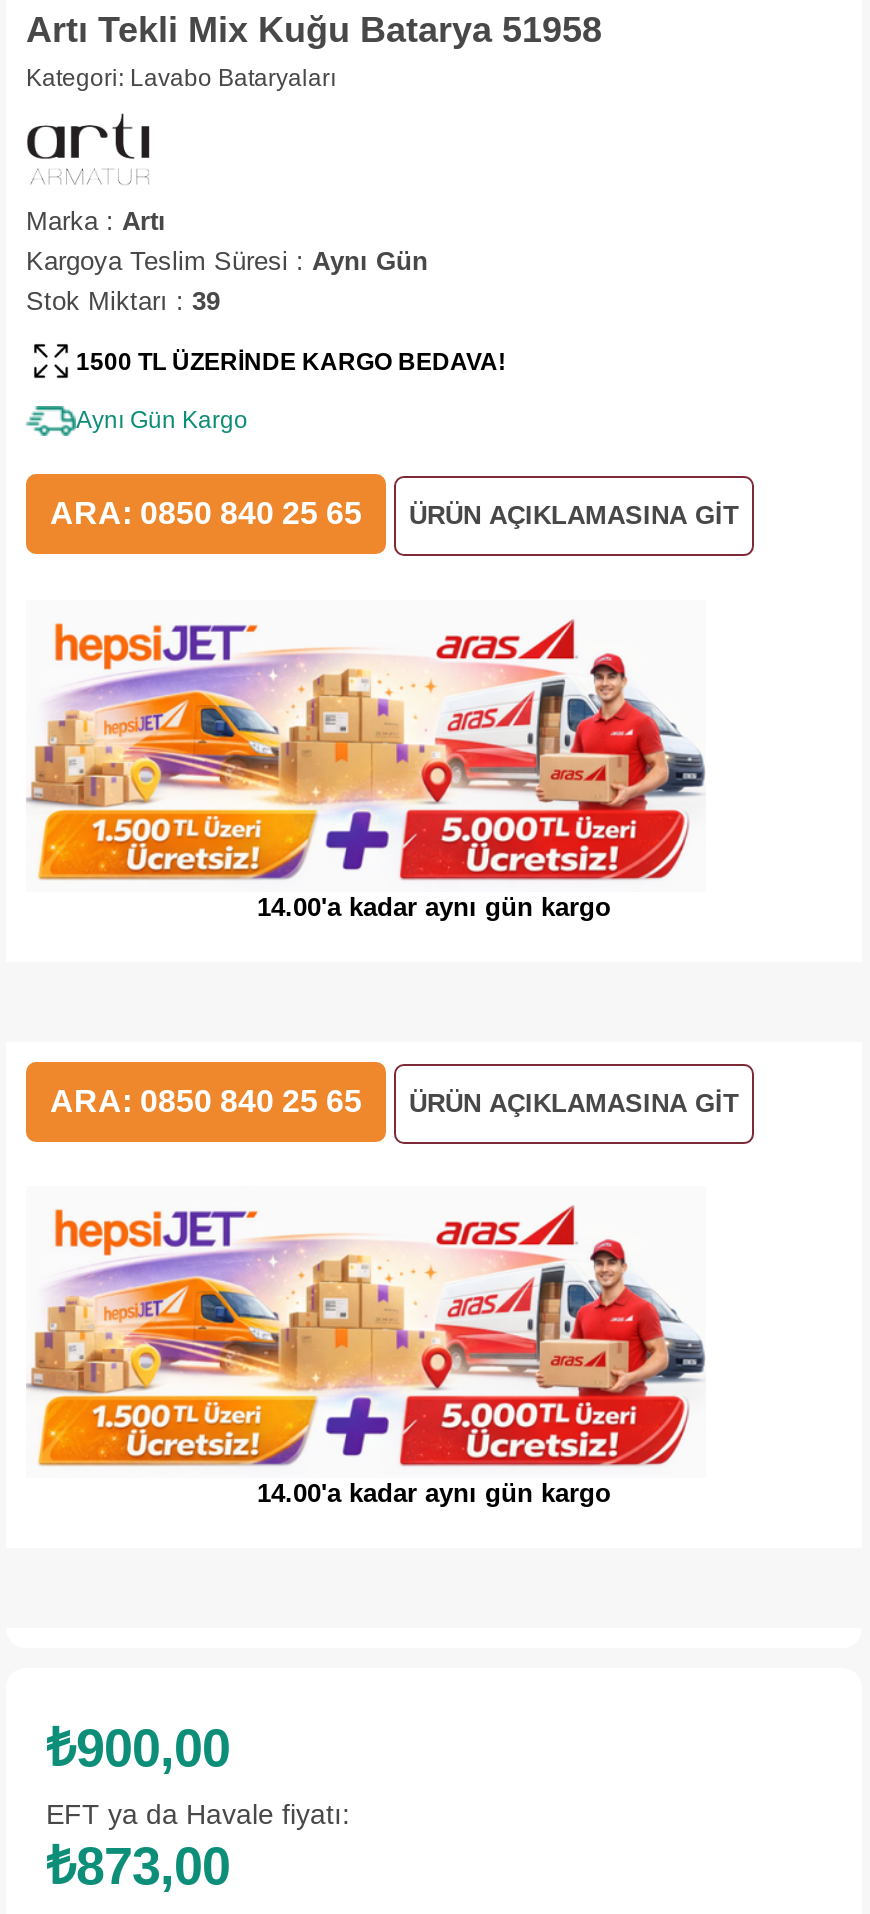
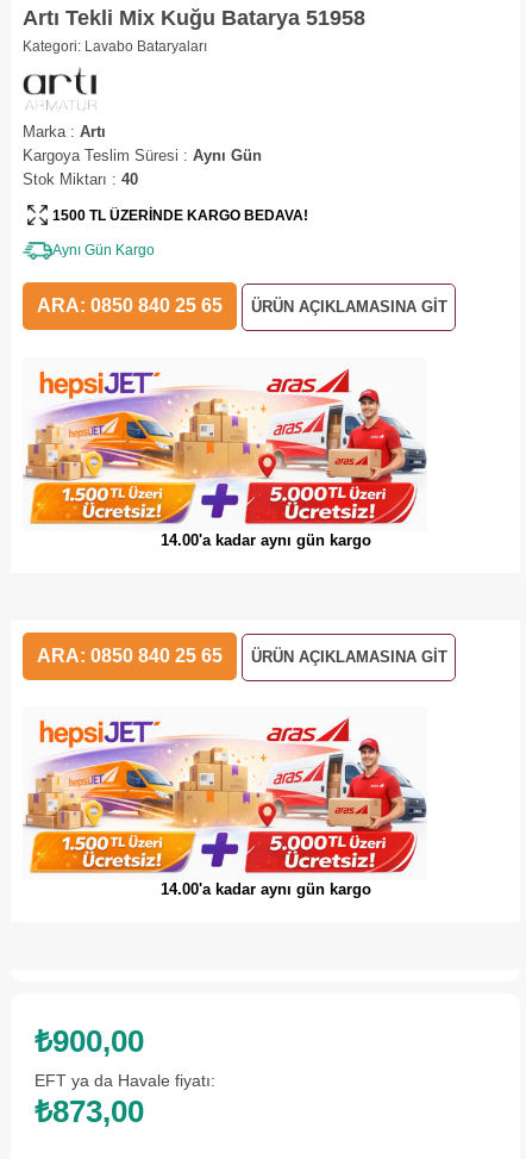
[26,287,220,317] Stok Miktarı : 39 -> [23,171,138,189] Stok Miktarı : 40

